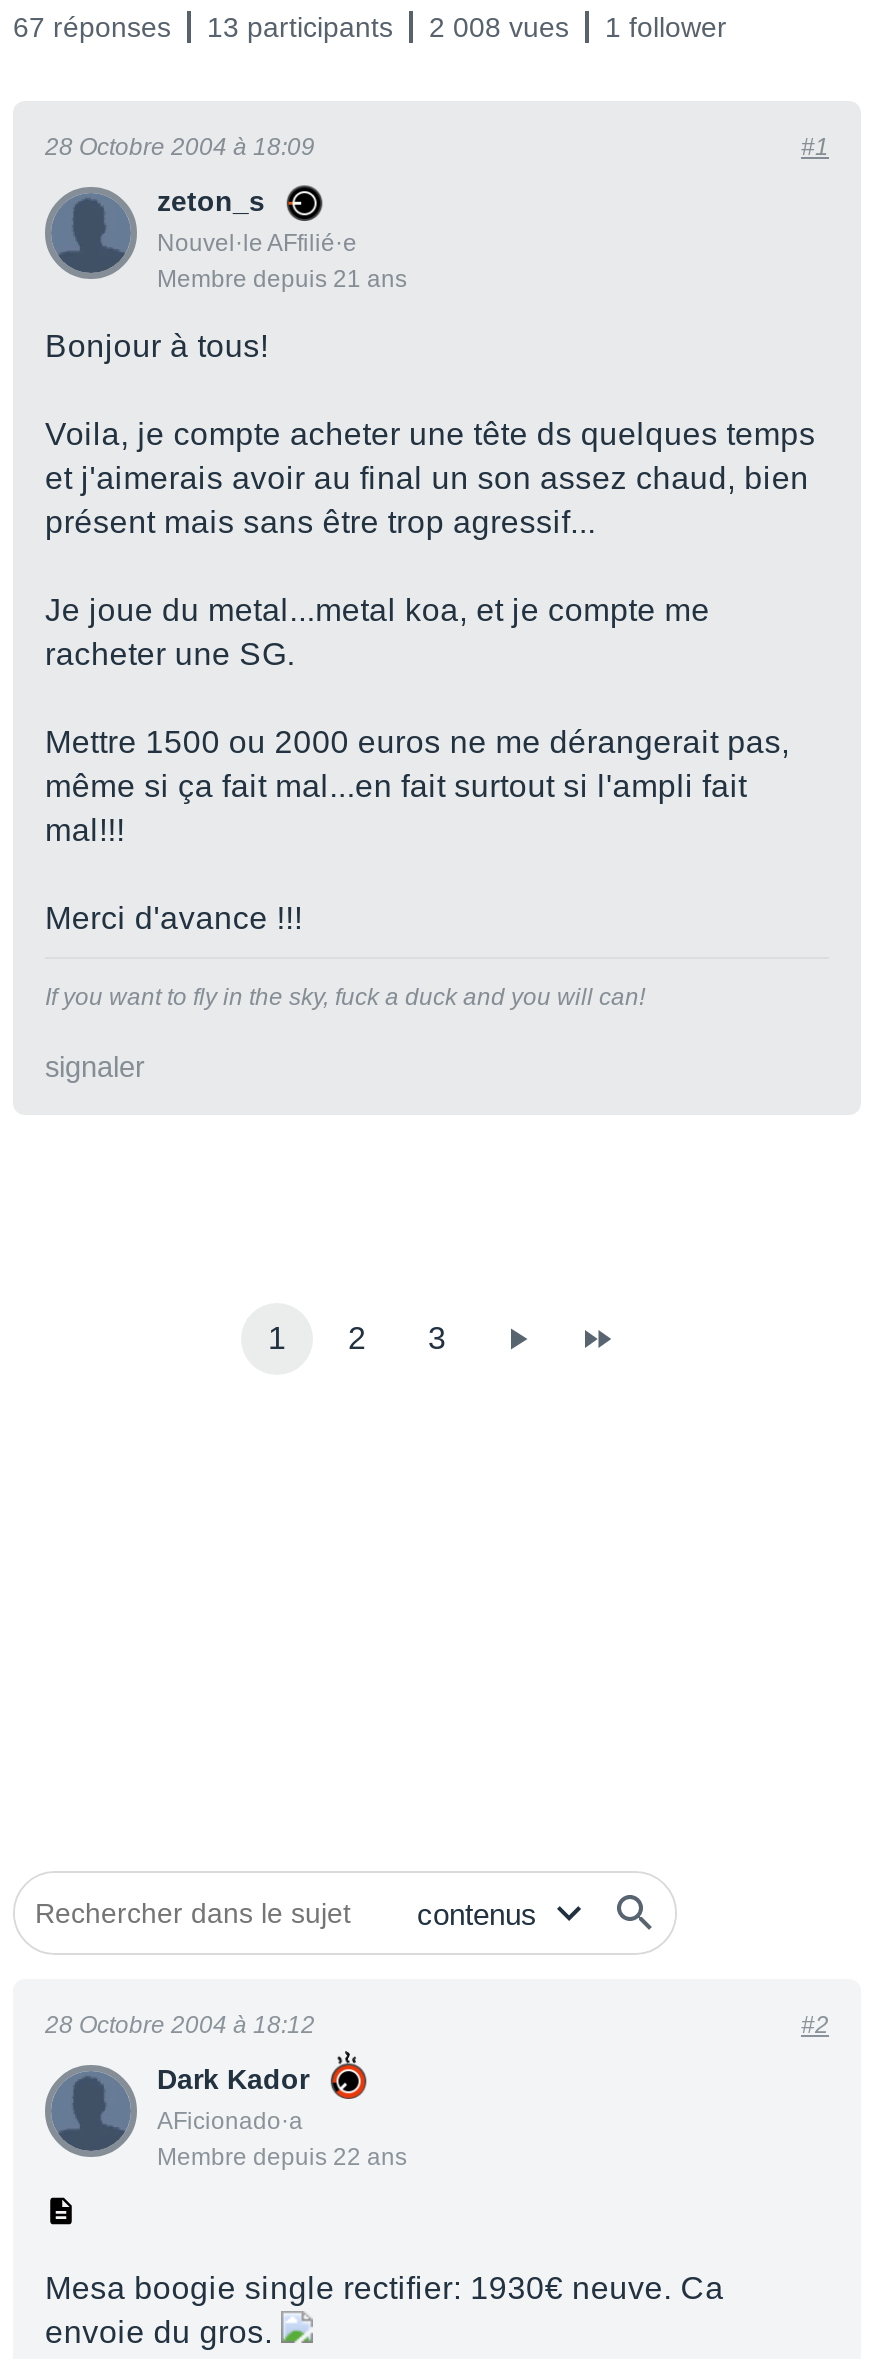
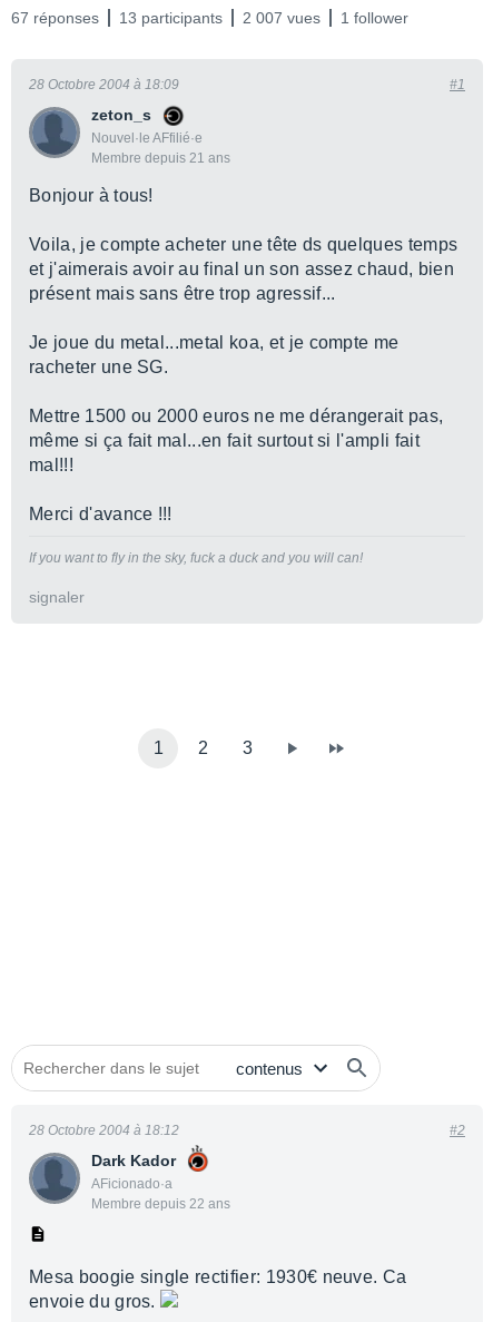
[13,11,727,43] 67 réponses 13 participants 2 008 vues 1 follower -> [11,9,408,27] 67 réponses 13 participants 2 007 vues 1 follower

